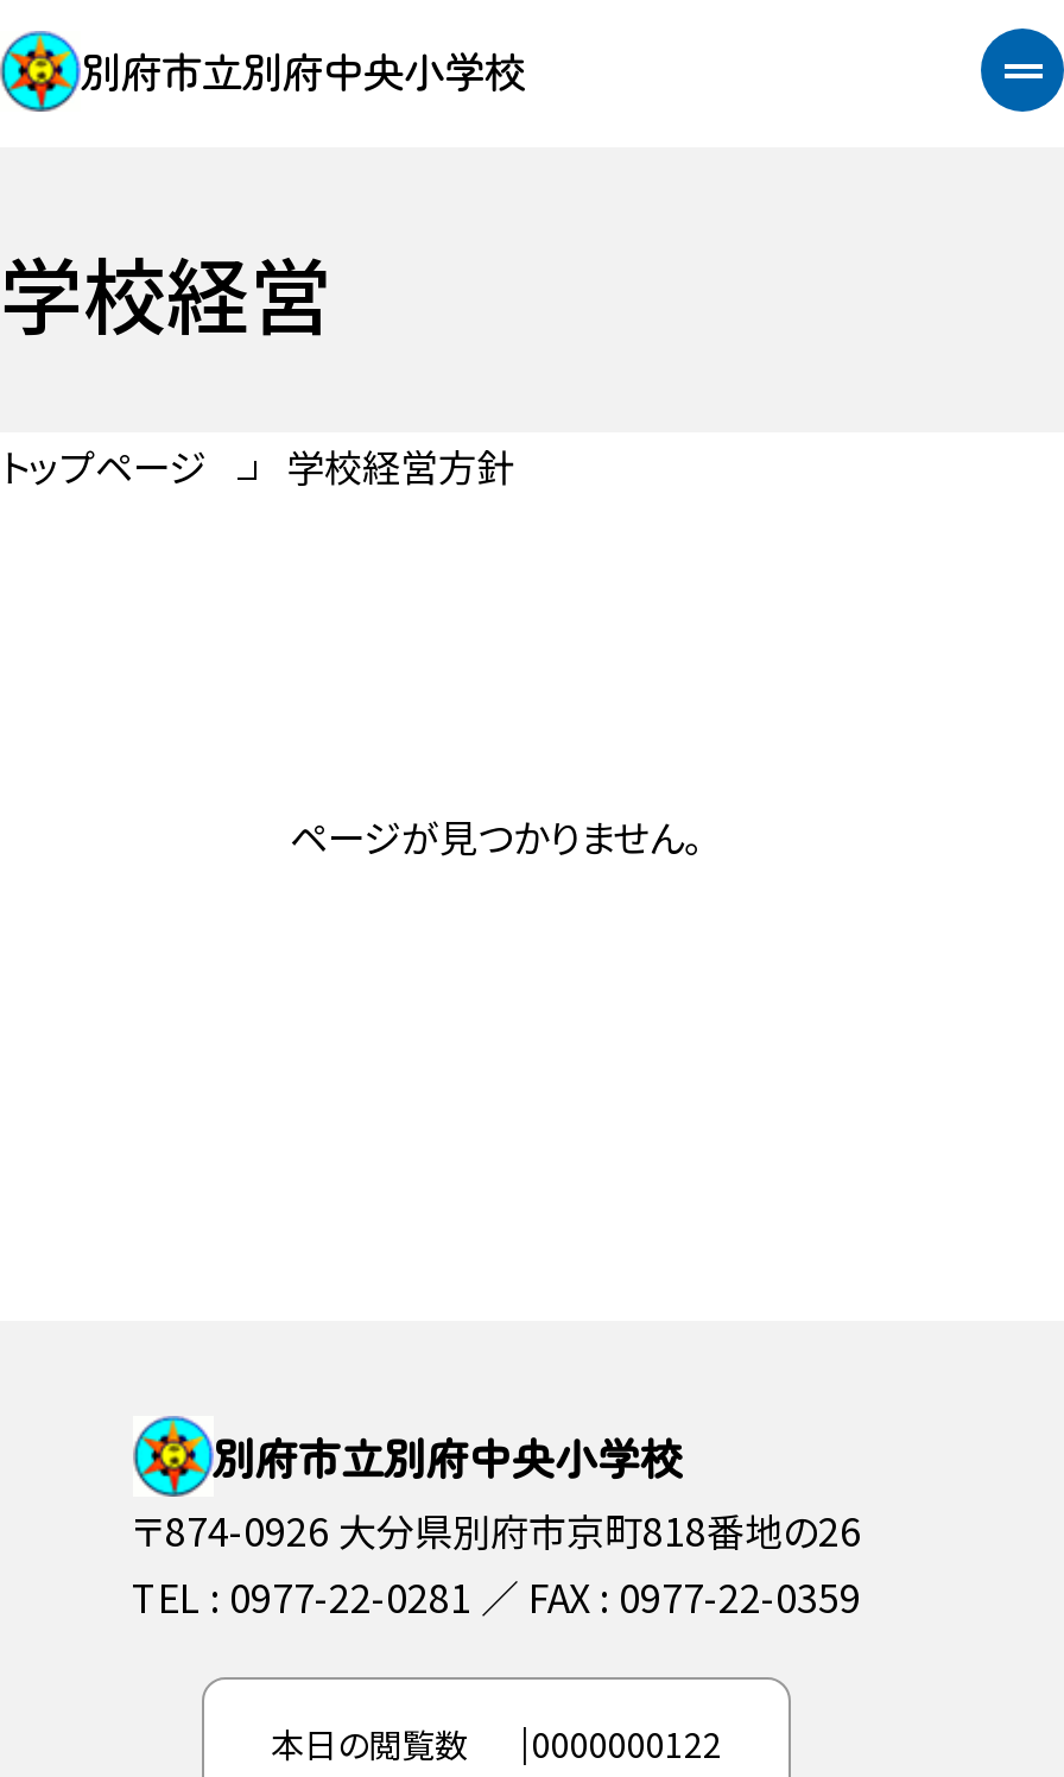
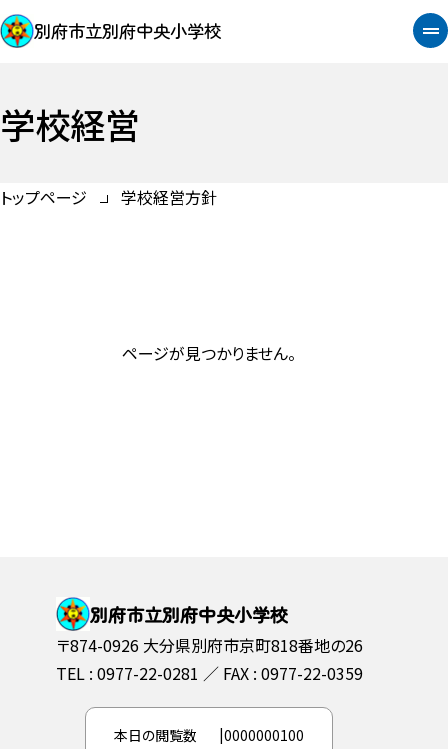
[271,1720,722,1768] 本日の閲覧数 0000000122 -> [114,725,304,745] 本日の閲覧数 0000000100

